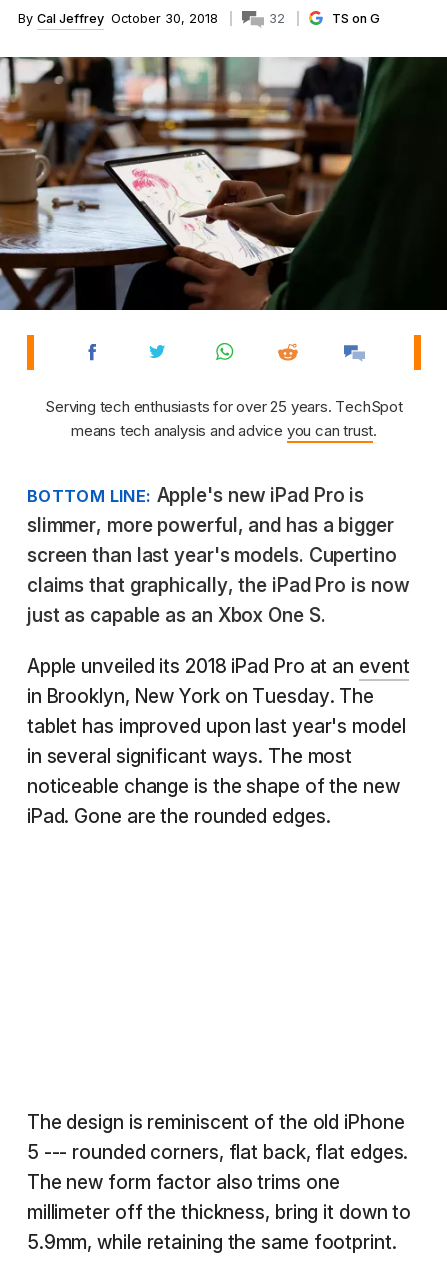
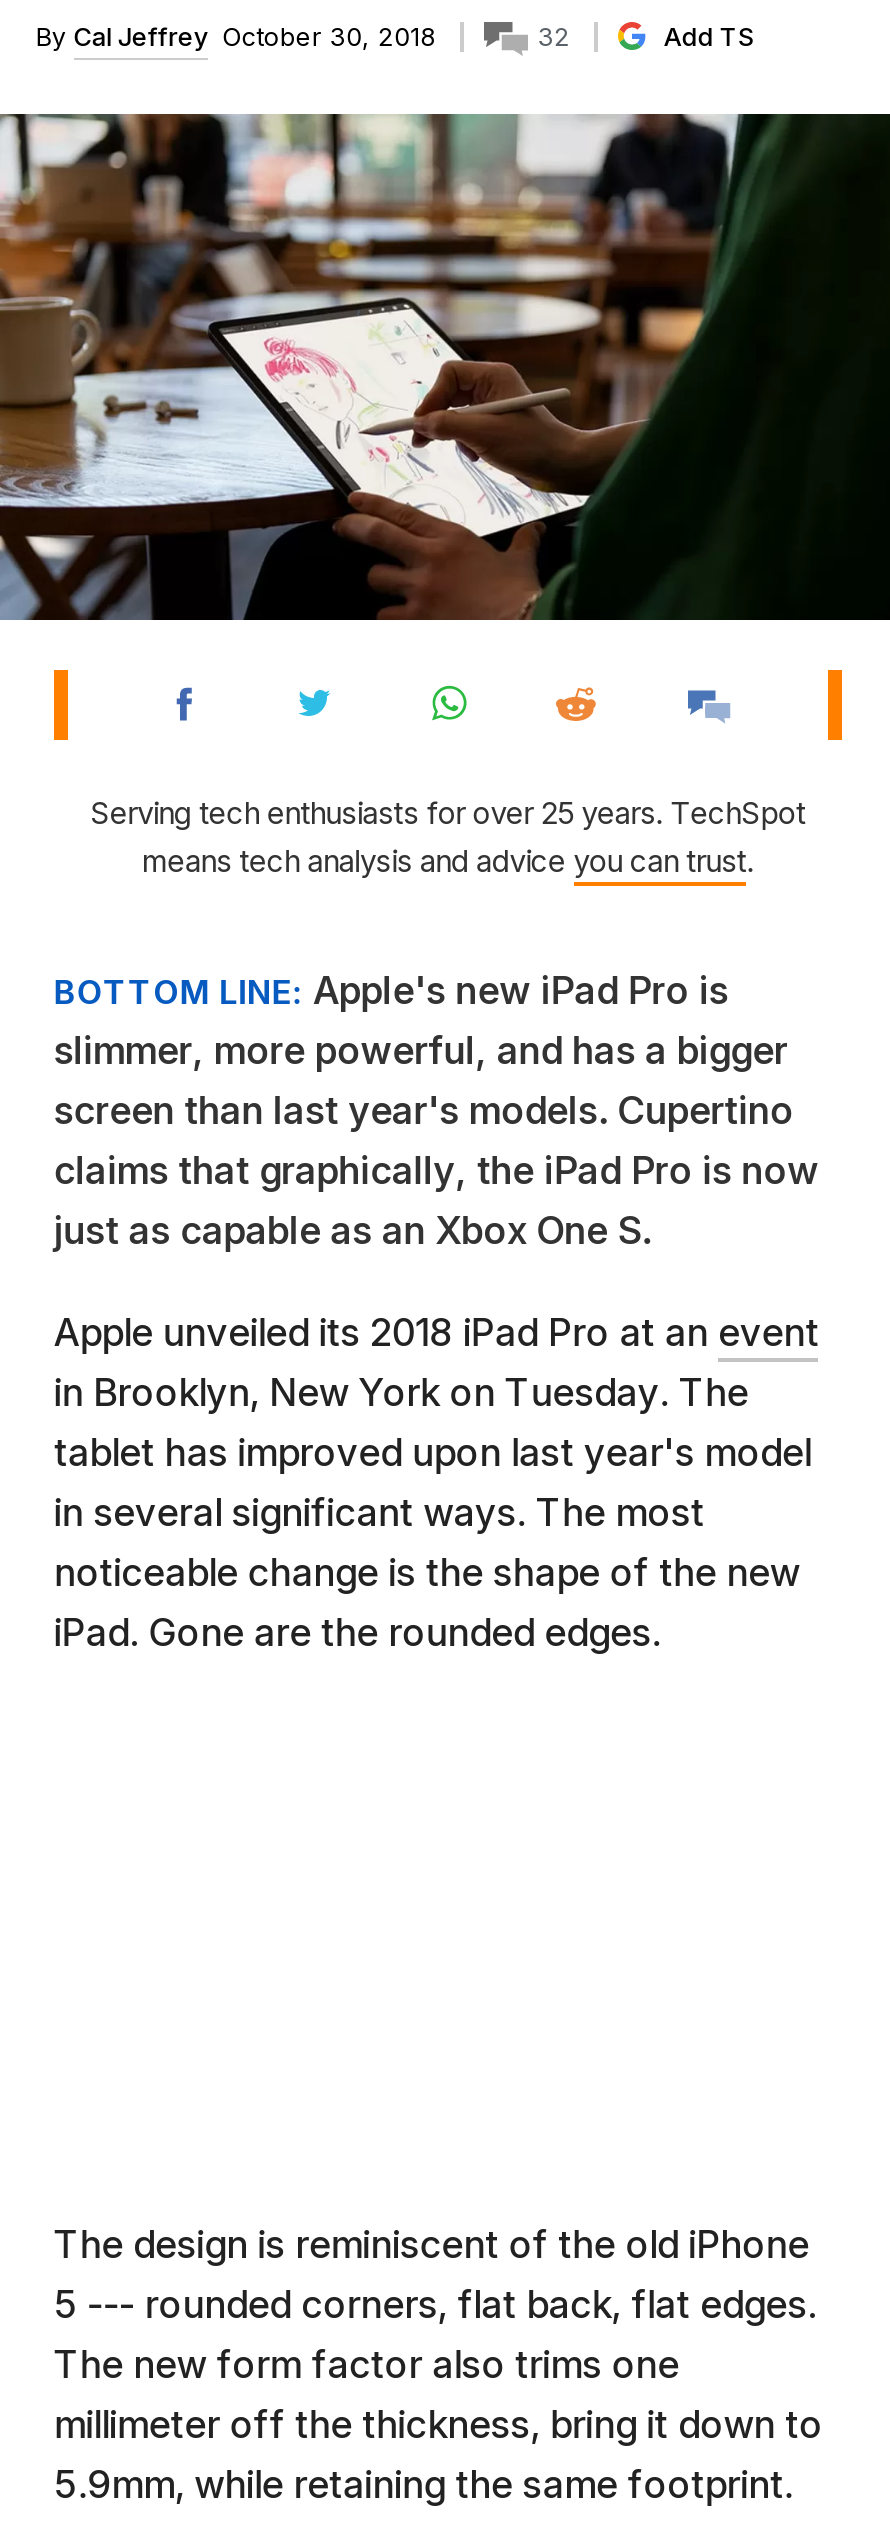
[329,11,380,26] TS on G -> [658,22,754,52] Add TS

